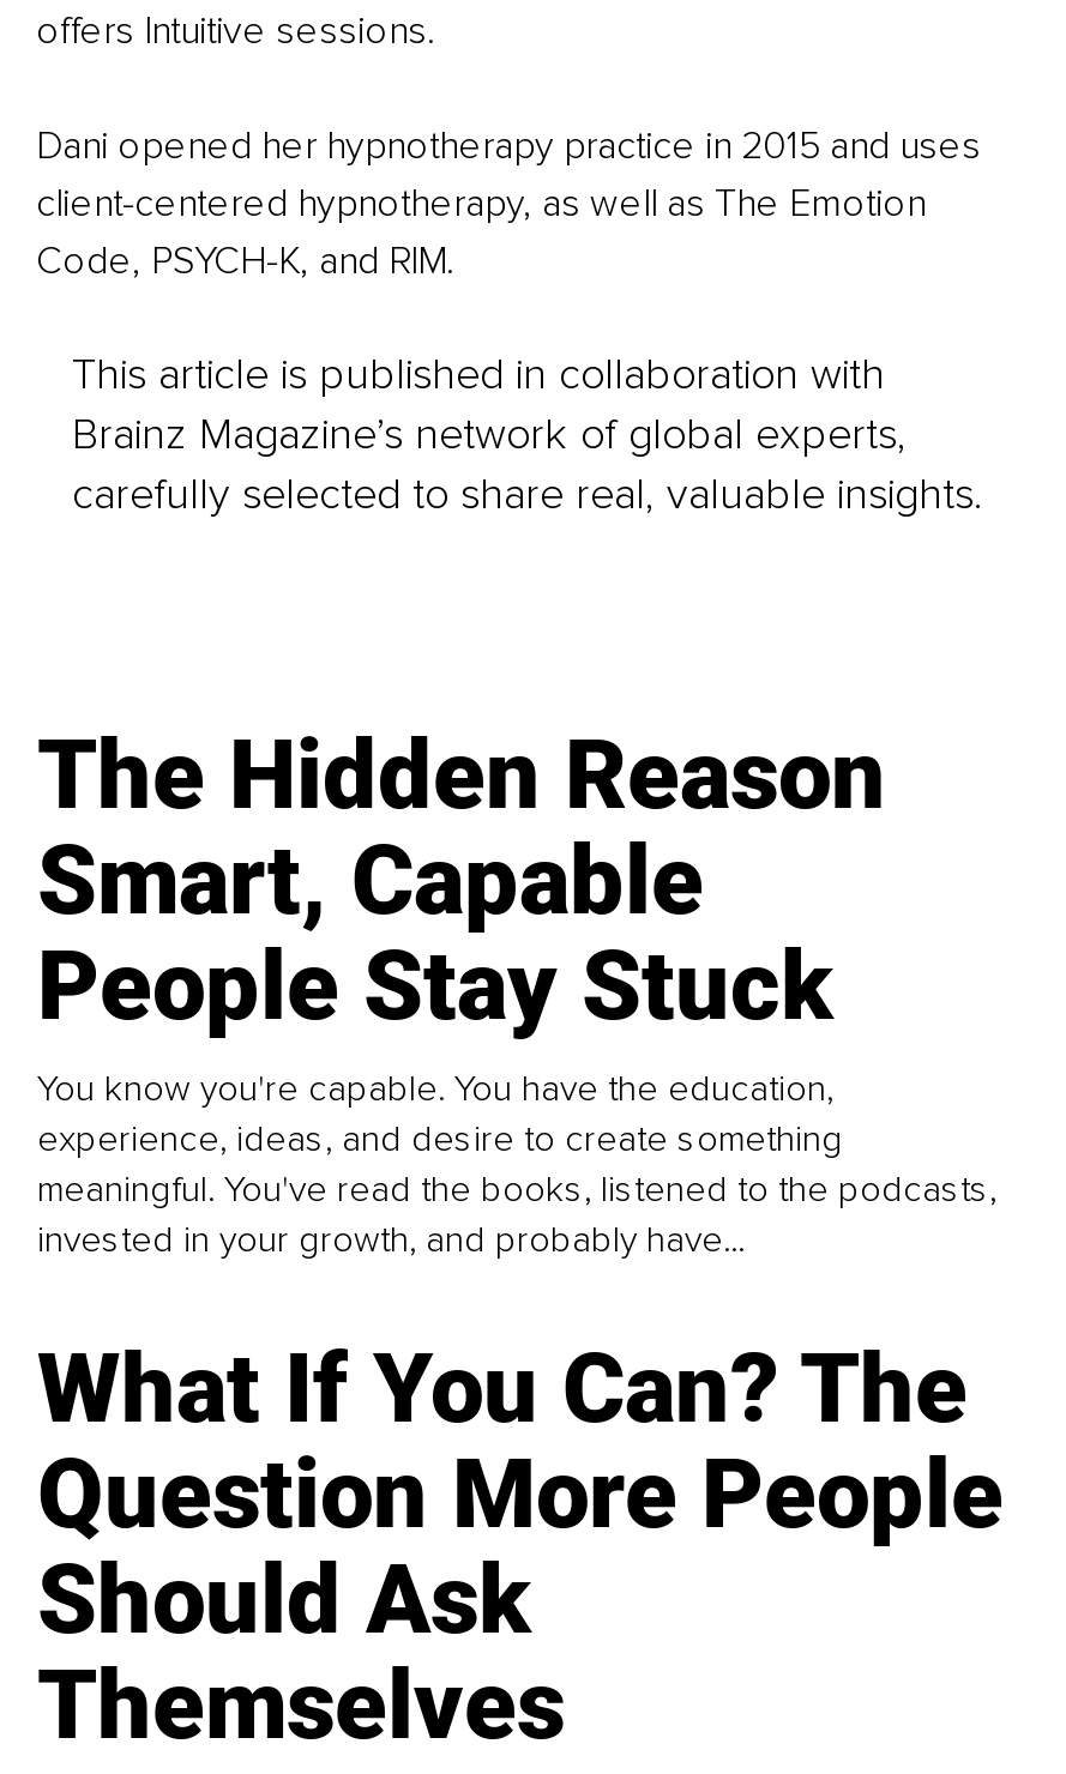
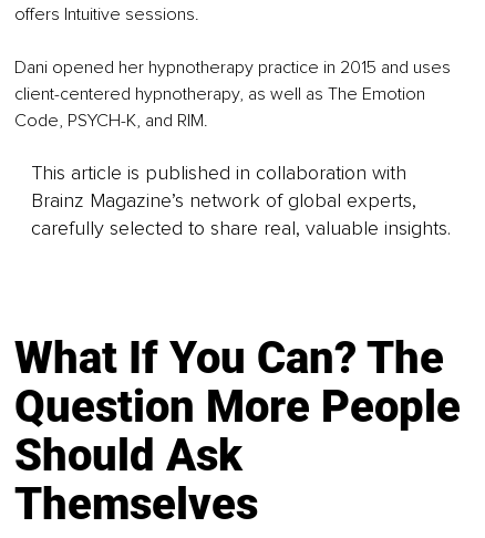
[37,718,996,1260] The Hidden Reason | Smart, Capable | People Stay Stuck | You know you're capable. You have the education, | experience, ideas, and desire to create something | meaningful. You've read the books, listened to the podcasts, | invested in your growth, and probably have... -> none

